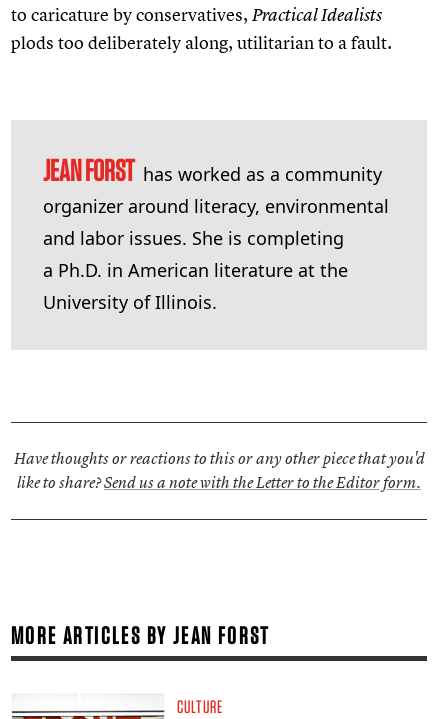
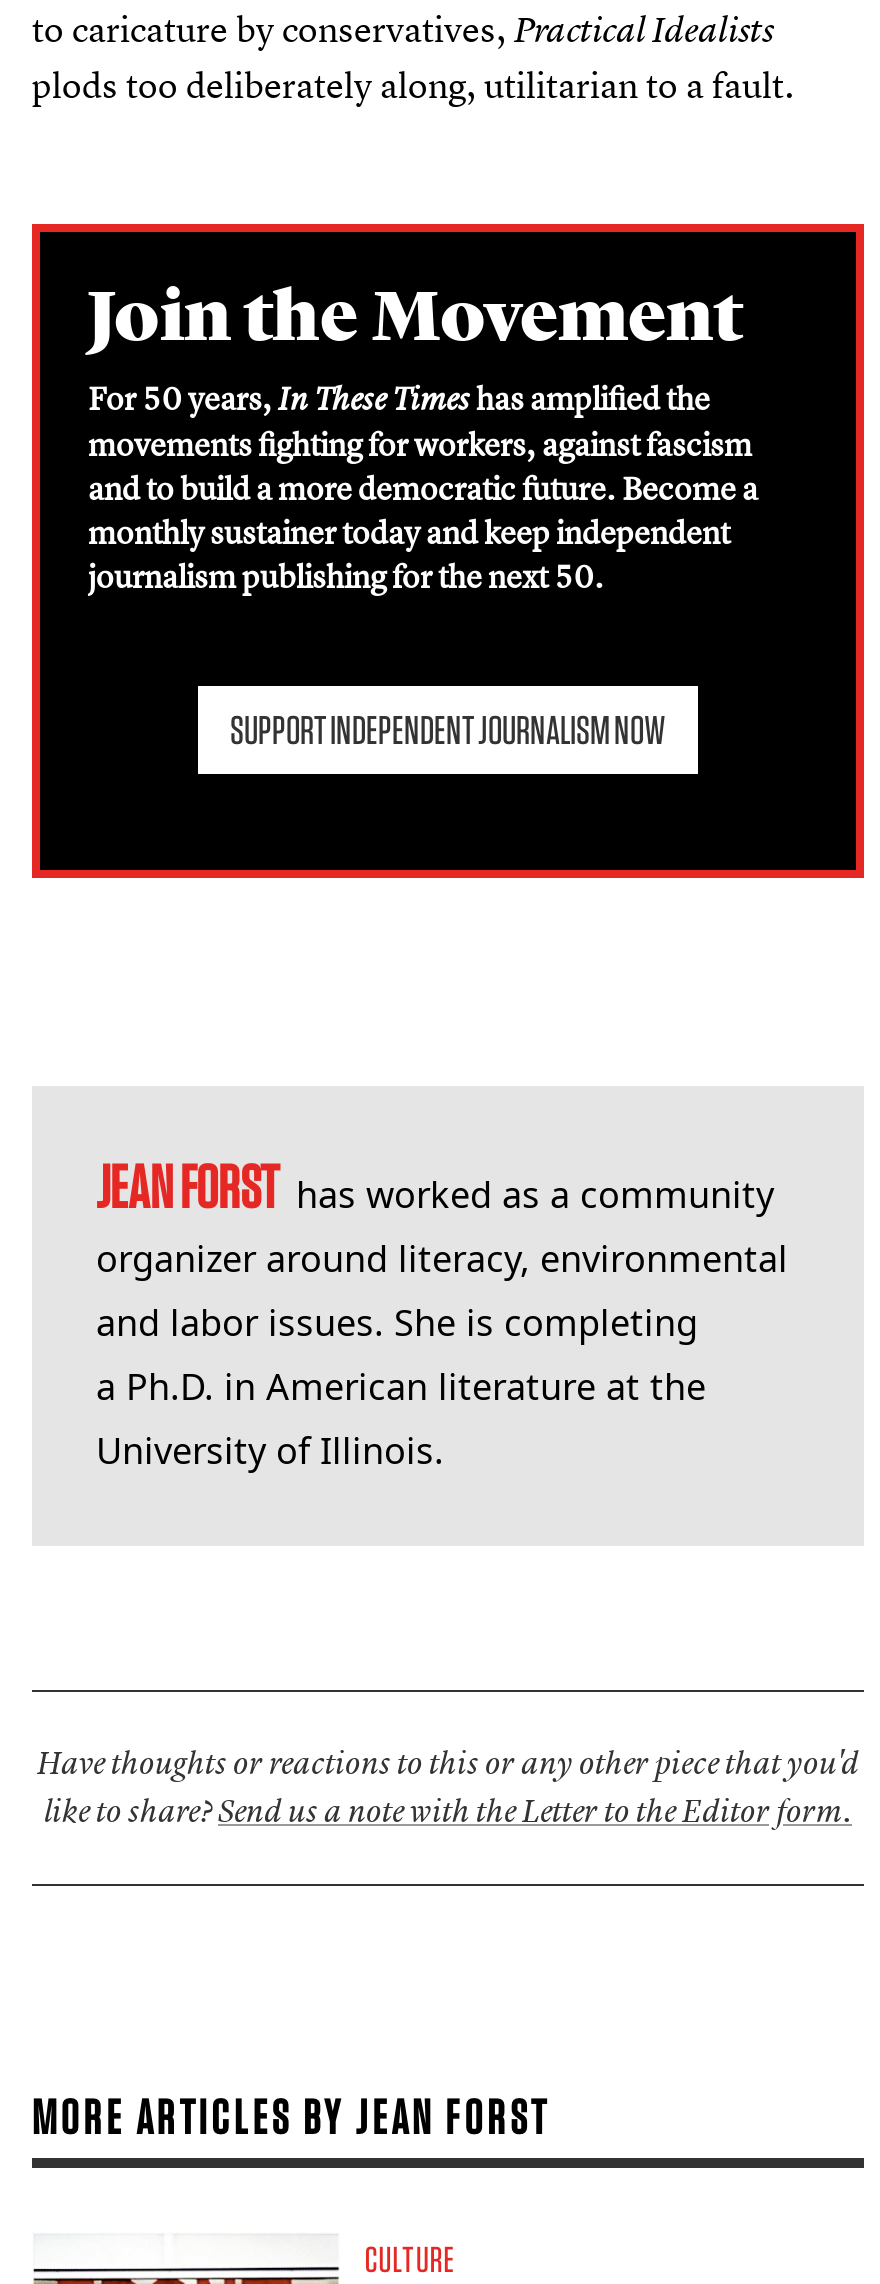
none -> [30,222,866,880] [image] | Join the Movement | For 50 years,In These Timeshas amplified the | movements fighting for workers, against fascism | and to build a more democratic future. Become a | monthly sustainer today and keep independent | journalism publishing for the next 50. | SUPPORT INDEPENDENT JOURNALISM NOW

